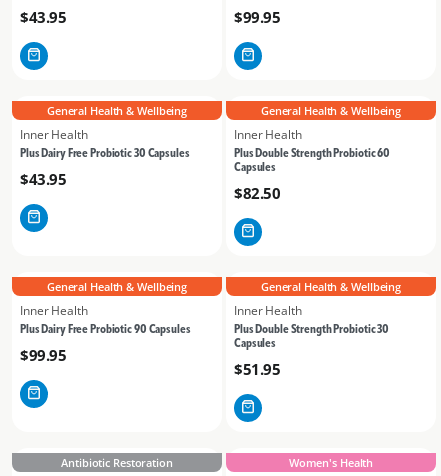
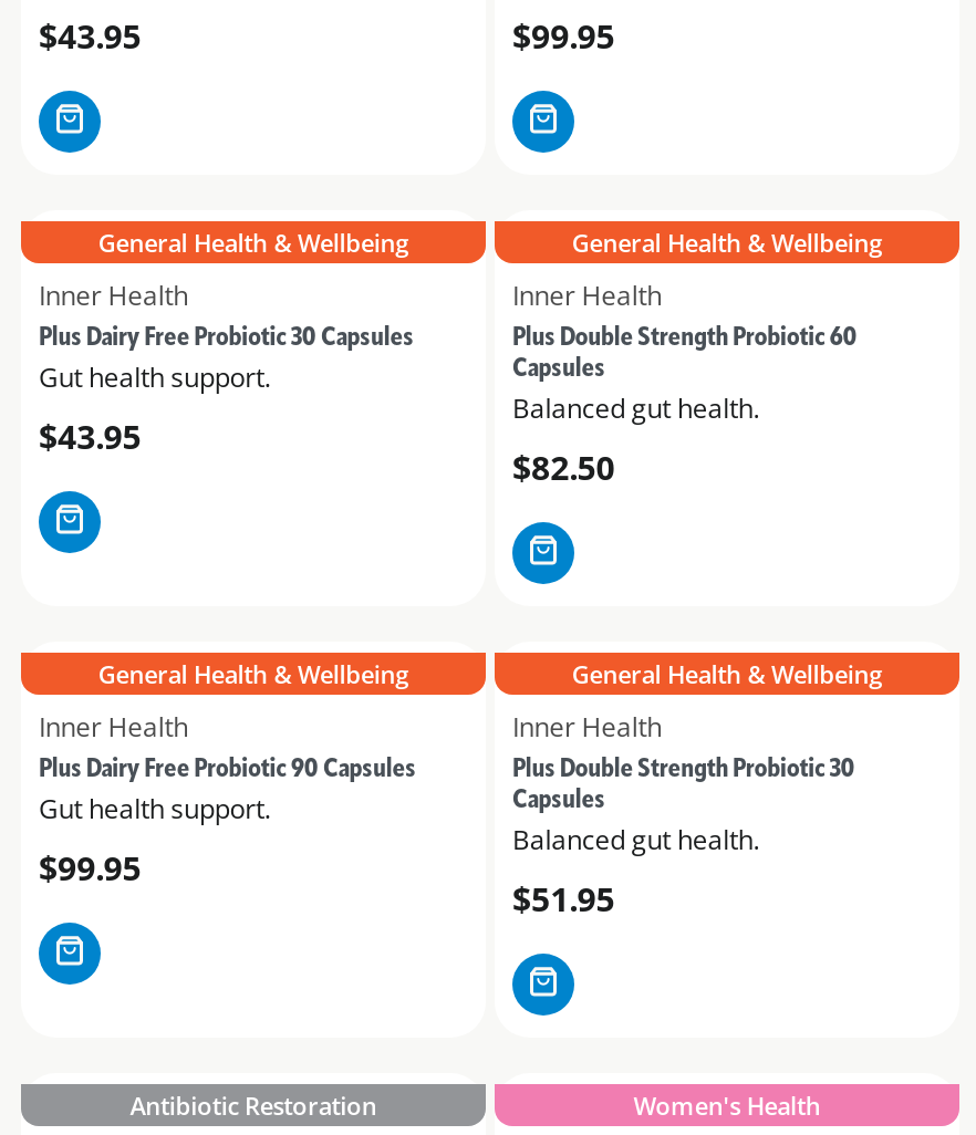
none -> [39,357,270,395] Gut health support.
none -> [512,388,759,426] Balanced gut health.
none -> [39,789,270,826] Gut health support.
none -> [512,820,759,857] Balanced gut health.

